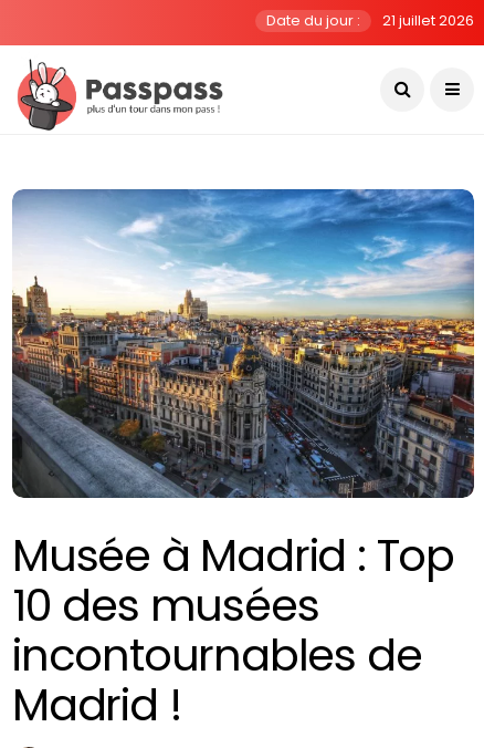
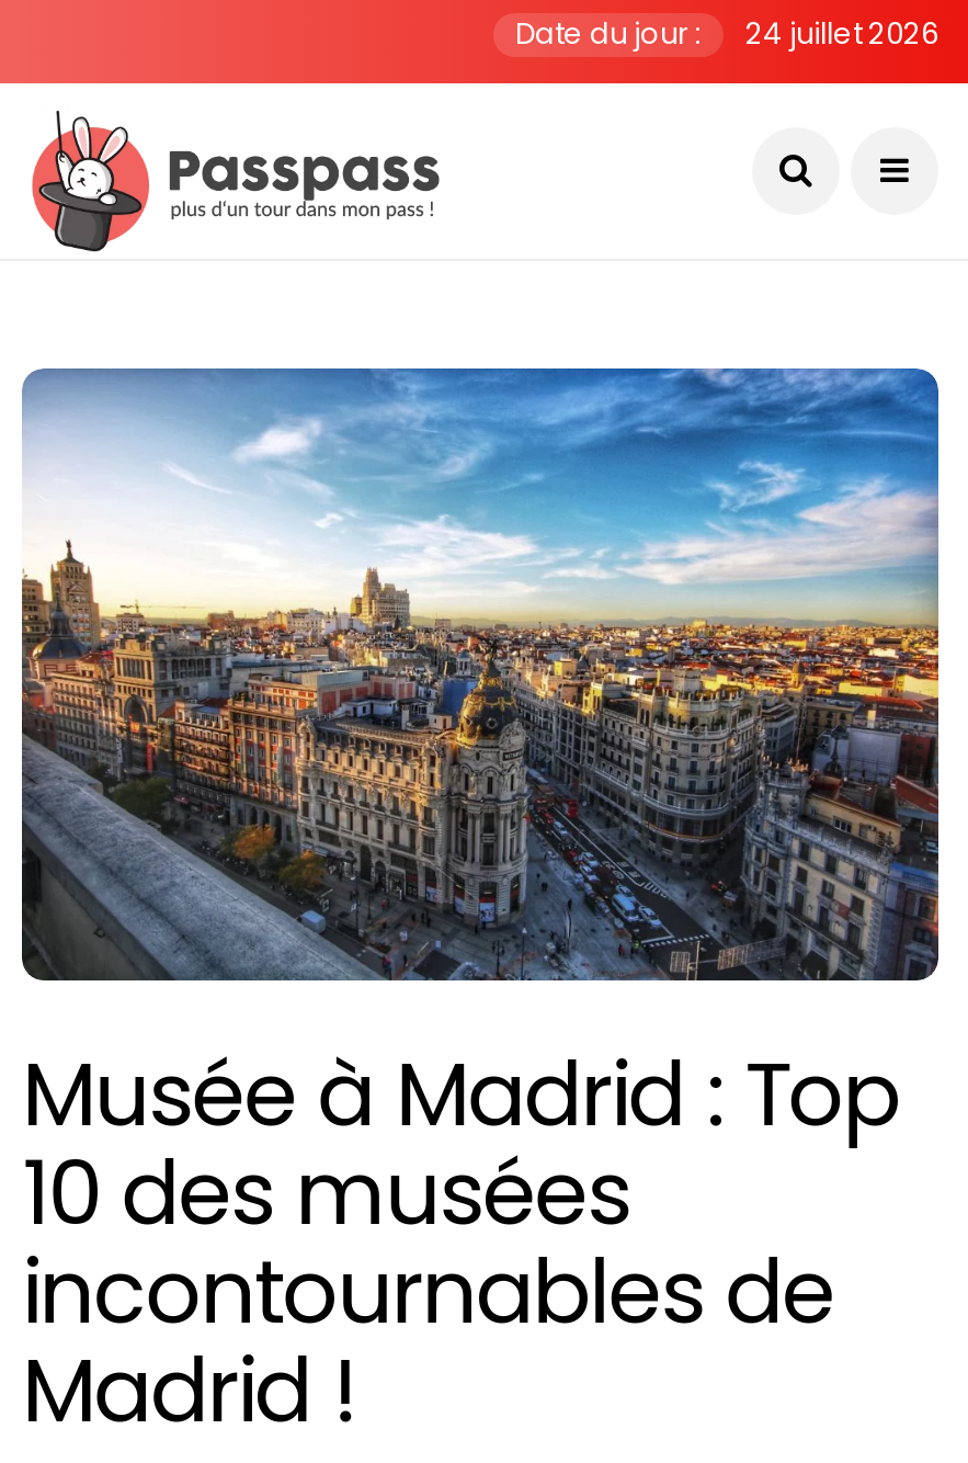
[266,10,474,31] Date du jour : 21 juillet 2026 -> [515,13,938,55] Date du jour : 24 juillet 2026

